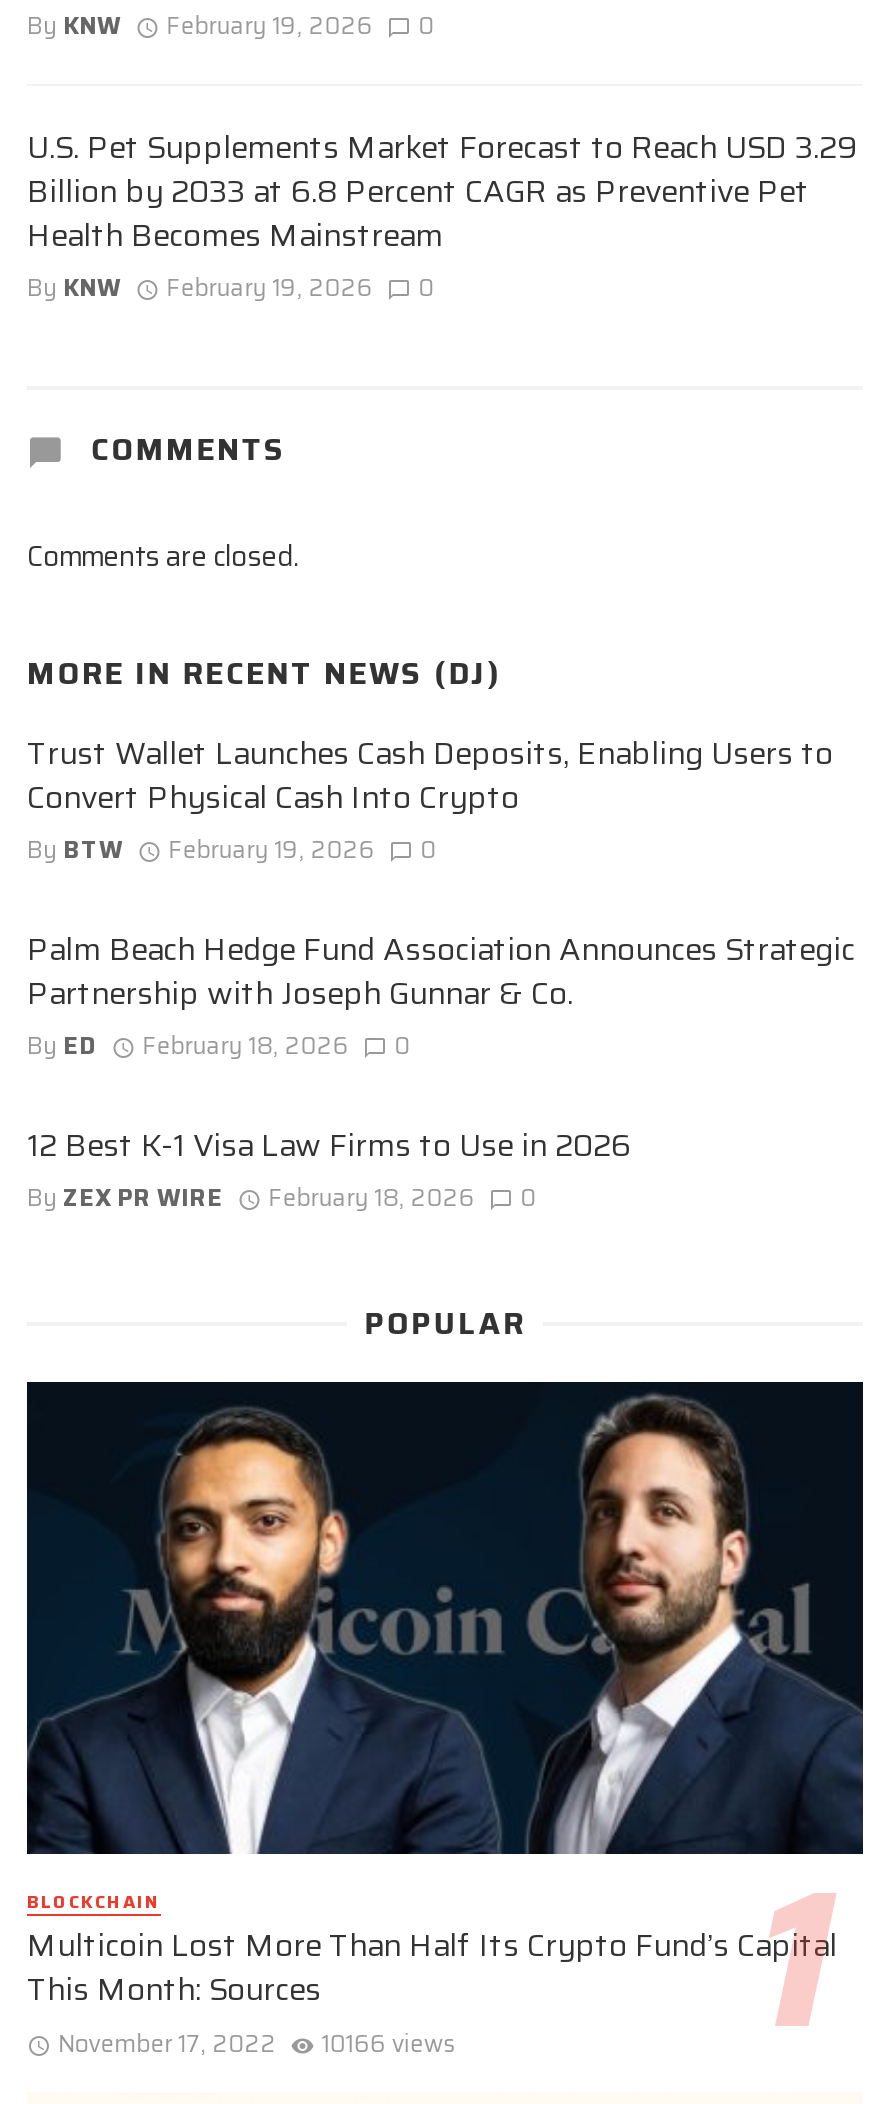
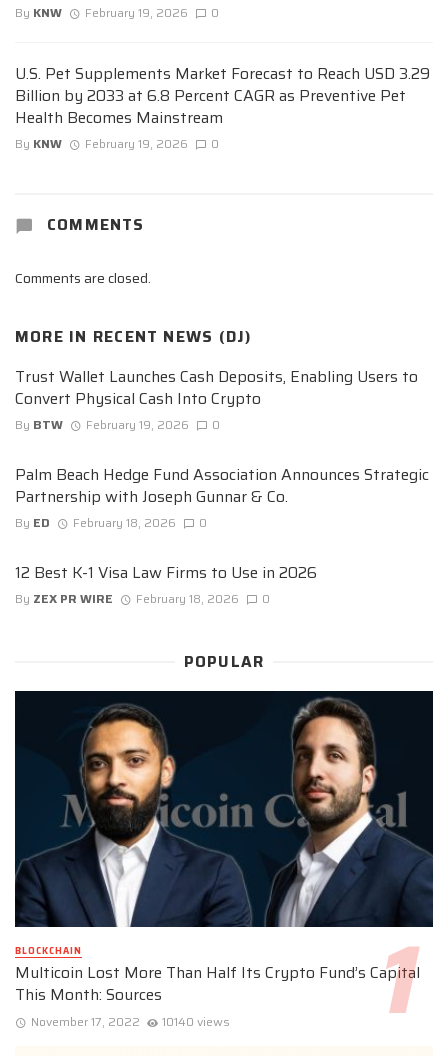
[58,2024,458,2062] November 17, 2022 10166 views -> [31,1012,230,1031] November 17, 2022 10140 views

